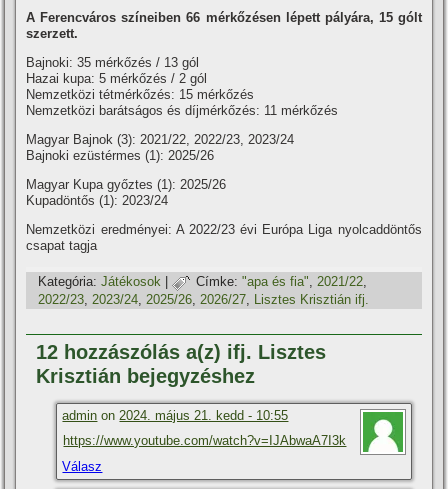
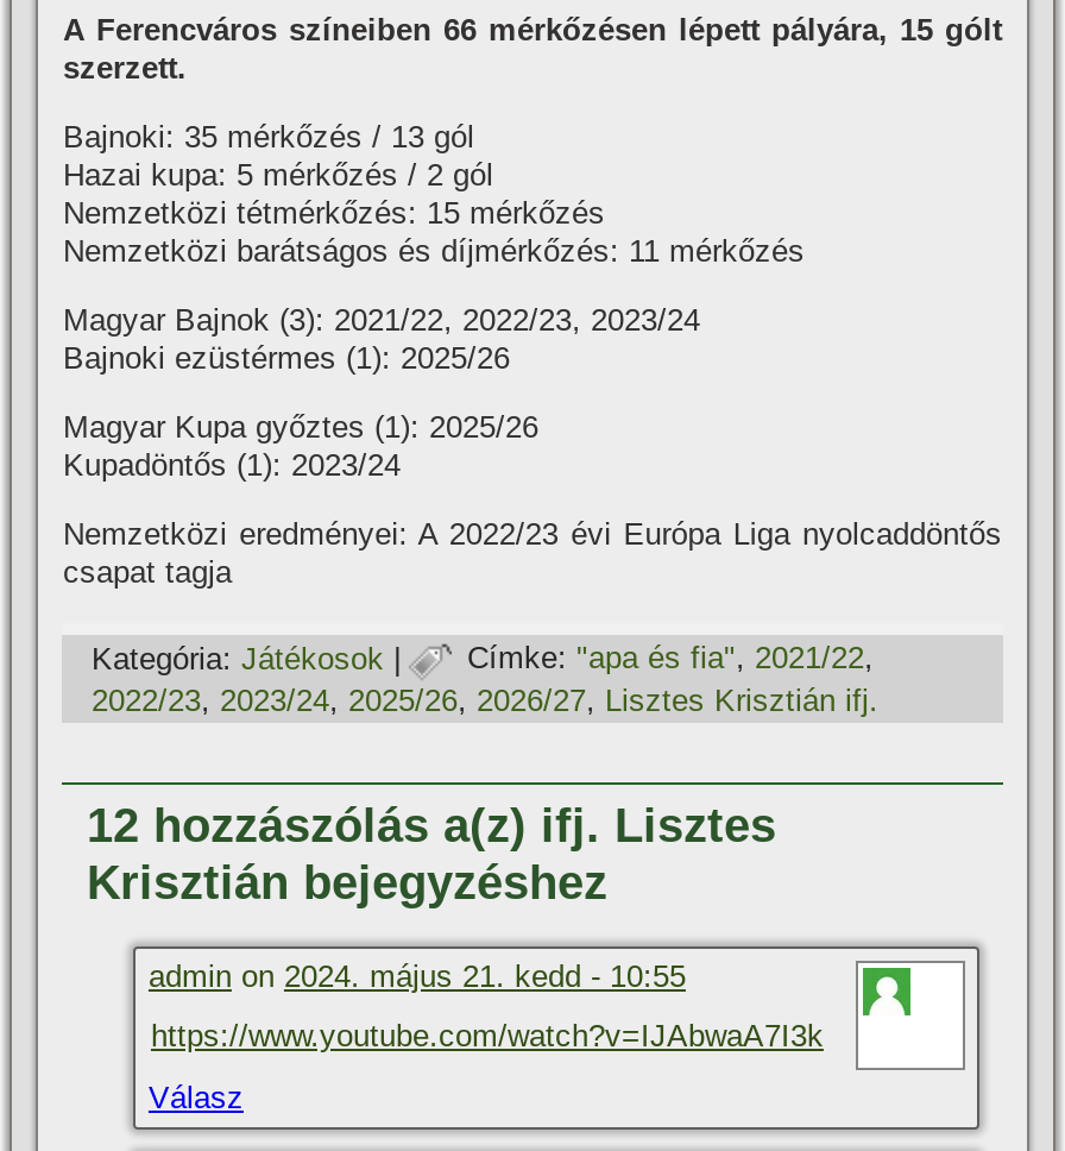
[362,411,404,453] [image] -> [861,966,960,1065] [image]

